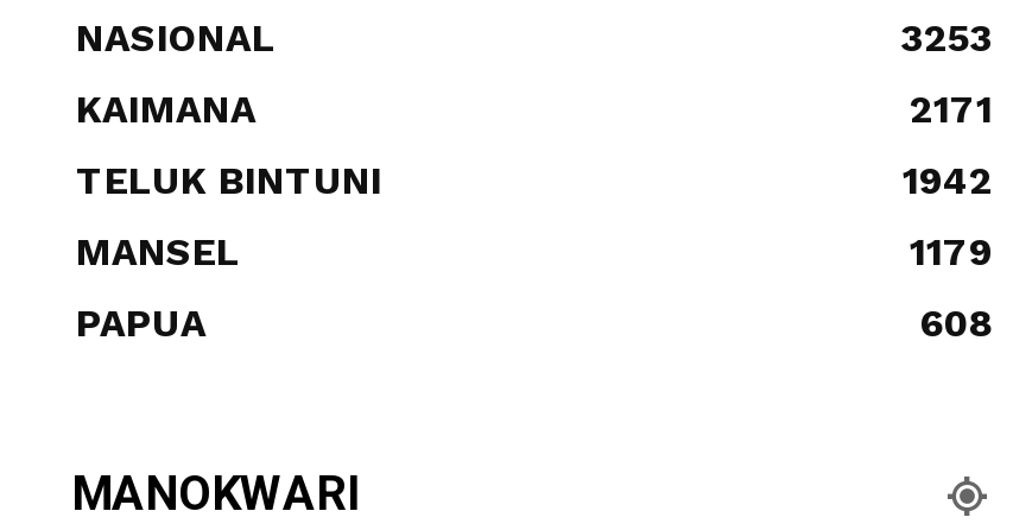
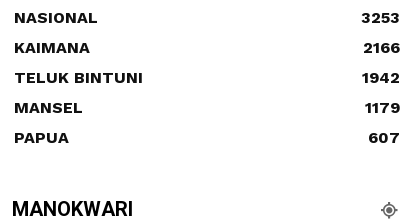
[910,87,993,133] 2171 -> [363,38,400,57] 2166
[919,301,993,347] 608 -> [368,128,400,147] 607

